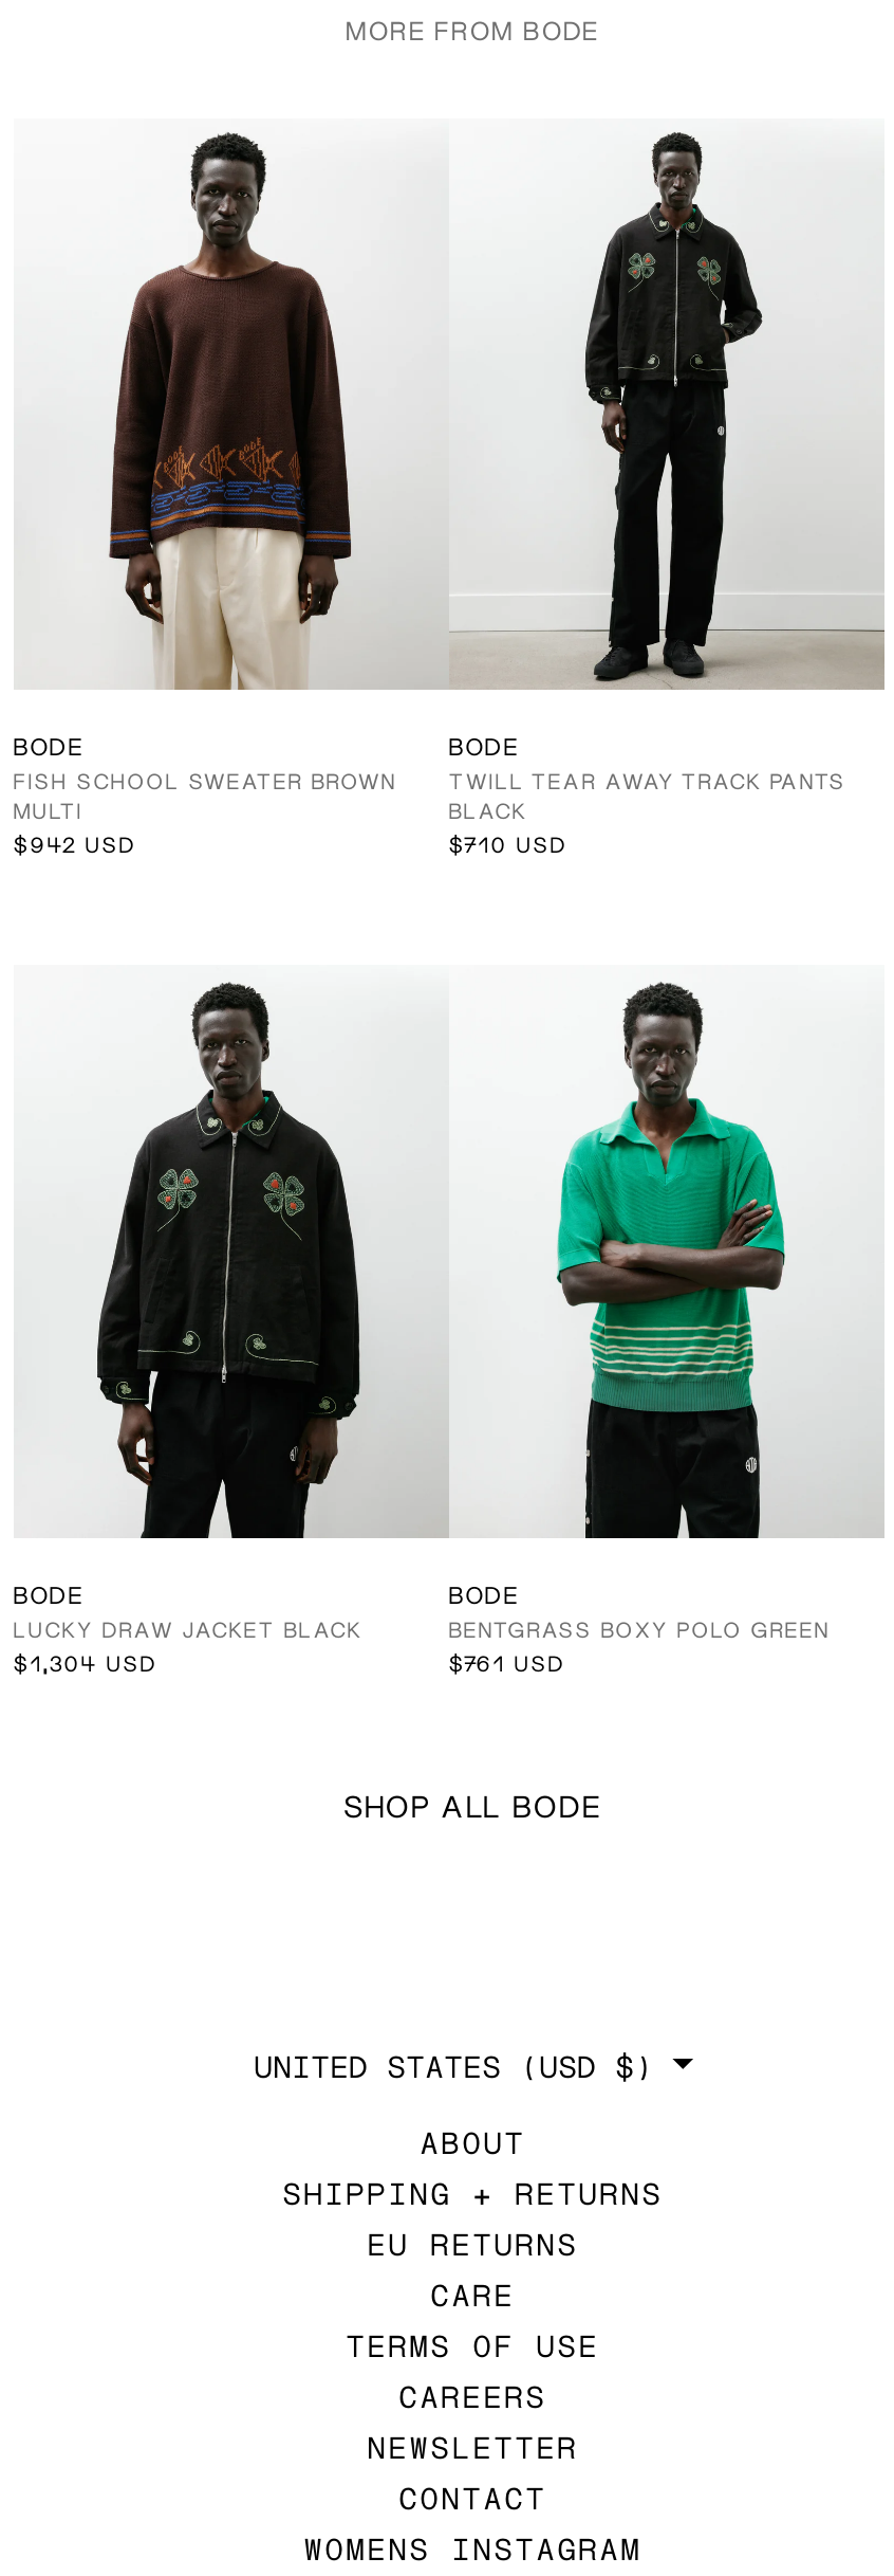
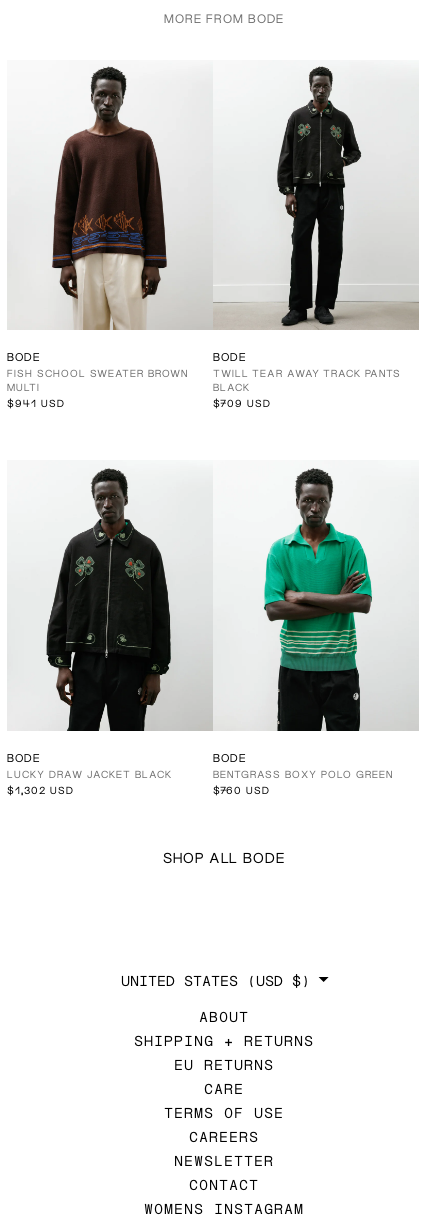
[13,832,136,857] $942 USD -> [7,397,65,409] $941 USD
[449,832,567,857] $710 USD -> [213,397,271,409] $709 USD
[13,1649,157,1675] $1,304 USD -> [7,783,74,795] $1,302 USD
[449,1649,565,1675] $761 USD -> [213,783,270,795] $760 USD

